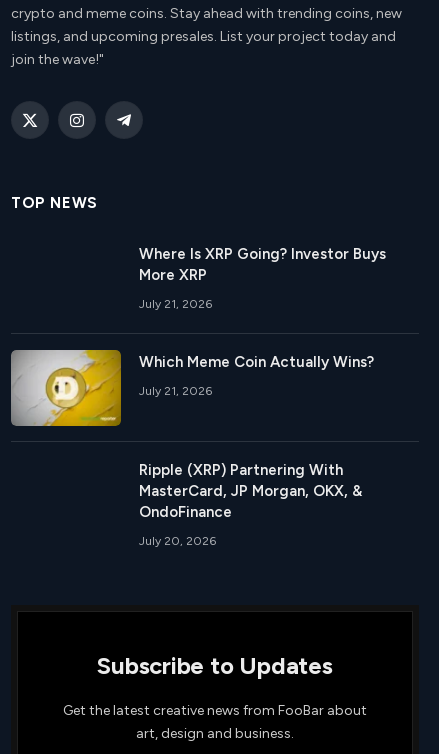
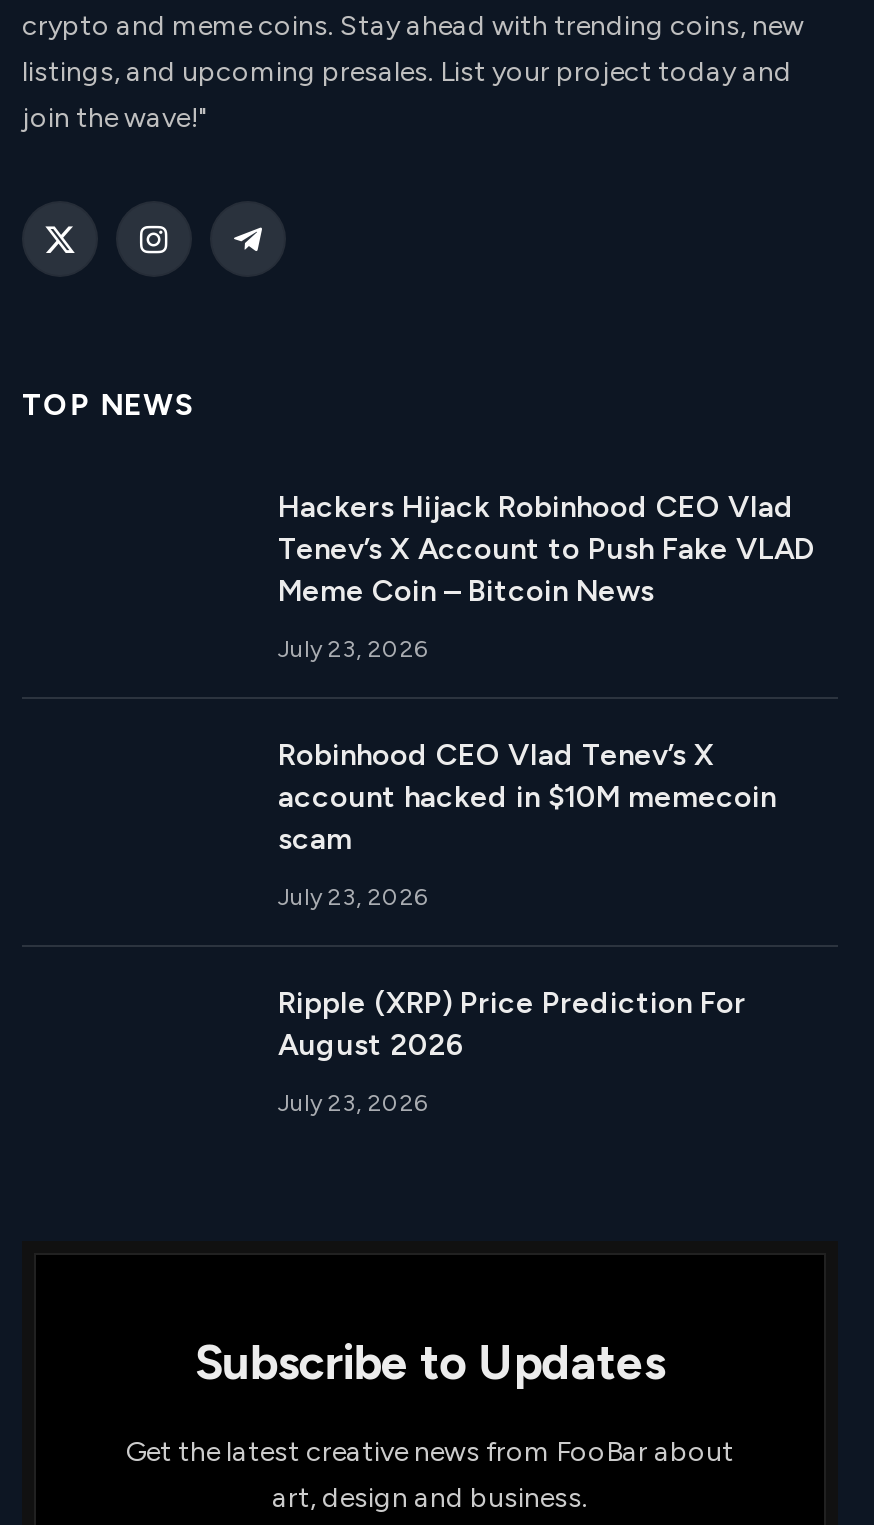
[139,245,386,284] Where Is XRP Going? Investor Buys | More XRP -> [278,489,814,609] Hackers Hijack Robinhood CEO Vlad | Tenev’s X Account to Push Fake VLAD | Meme Coin – Bitcoin News
[139,297,212,311] July 21, 2026 -> [278,635,428,663] July 23, 2026
[10,349,122,427] [image] -> none
[139,353,374,371] Which Meme Coin Actually Wins? -> [278,737,776,857] Robinhood CEO Vlad Tenev’s X | account hacked in $10M memecoin | scam
[139,384,212,398] July 21, 2026 -> [278,883,428,911] July 23, 2026
[139,461,362,521] Ripple (XRP) Partnering With | MasterCard, JP Morgan, OKX, & | OndoFinance -> [278,985,746,1063] Ripple (XRP) Price Prediction For | August 2026
[139,534,216,548] July 20, 2026 -> [278,1089,428,1117] July 23, 2026

